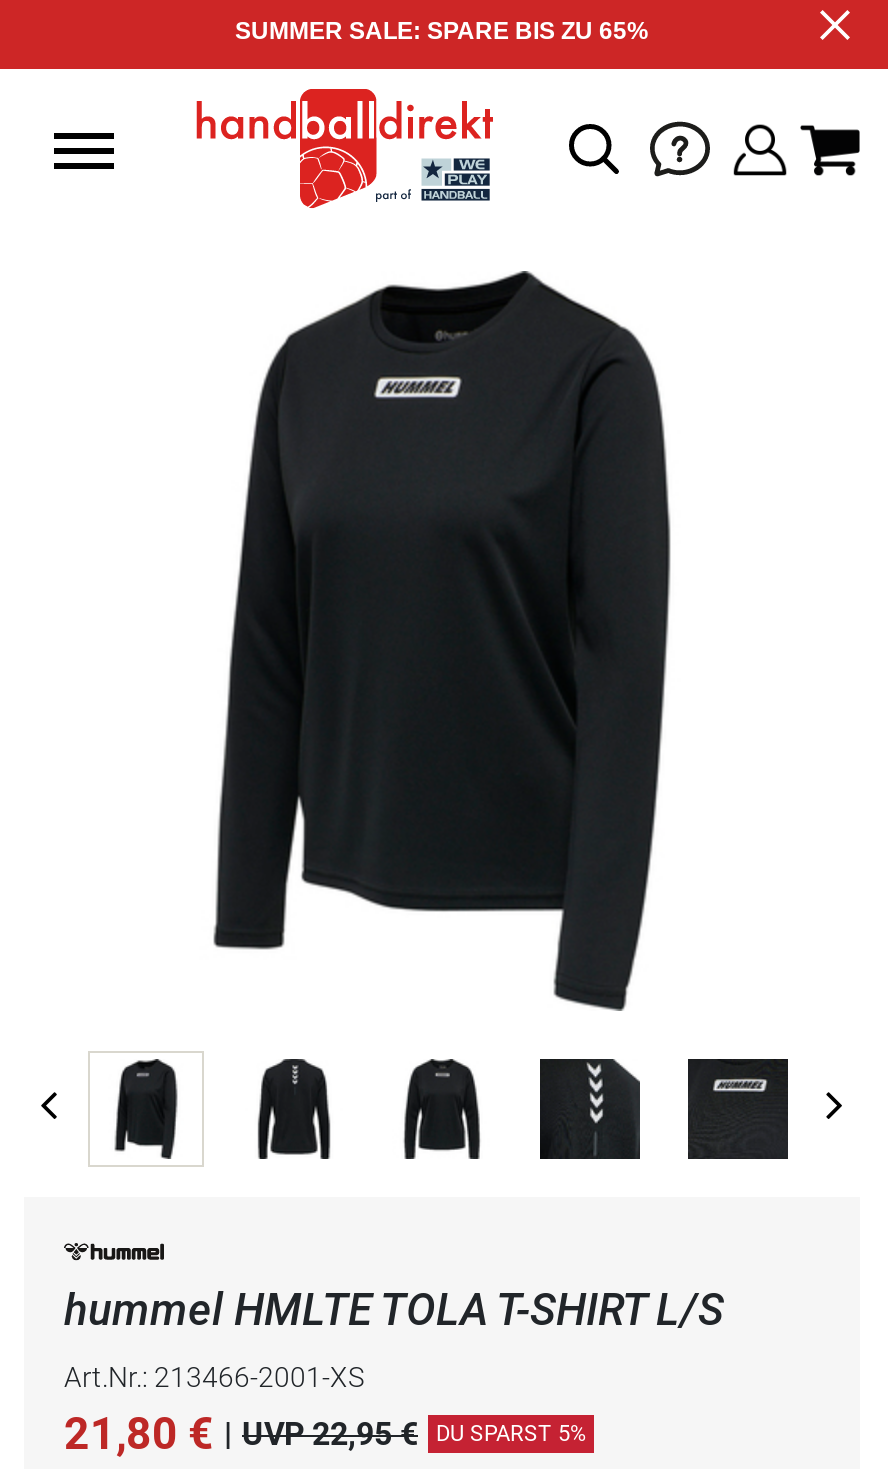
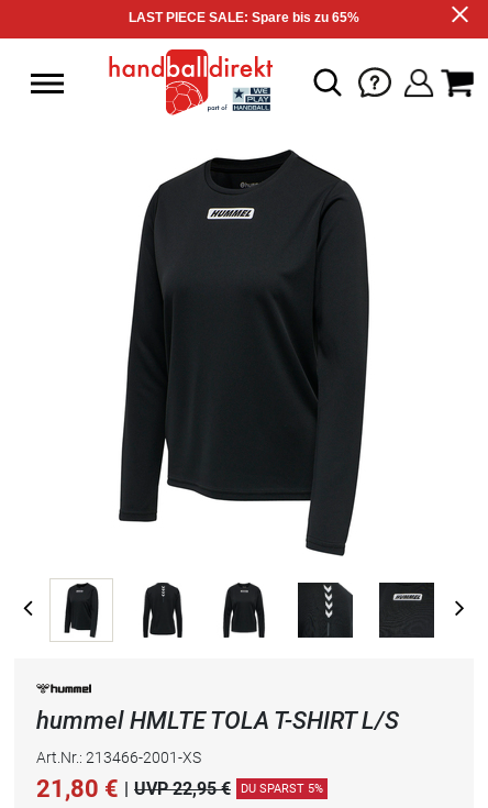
[235,17,649,45] SUMMER SALE: SPARE BIS ZU 65% -> [129,10,359,25] LAST PIECE SALE: Spare bis zu 65%

